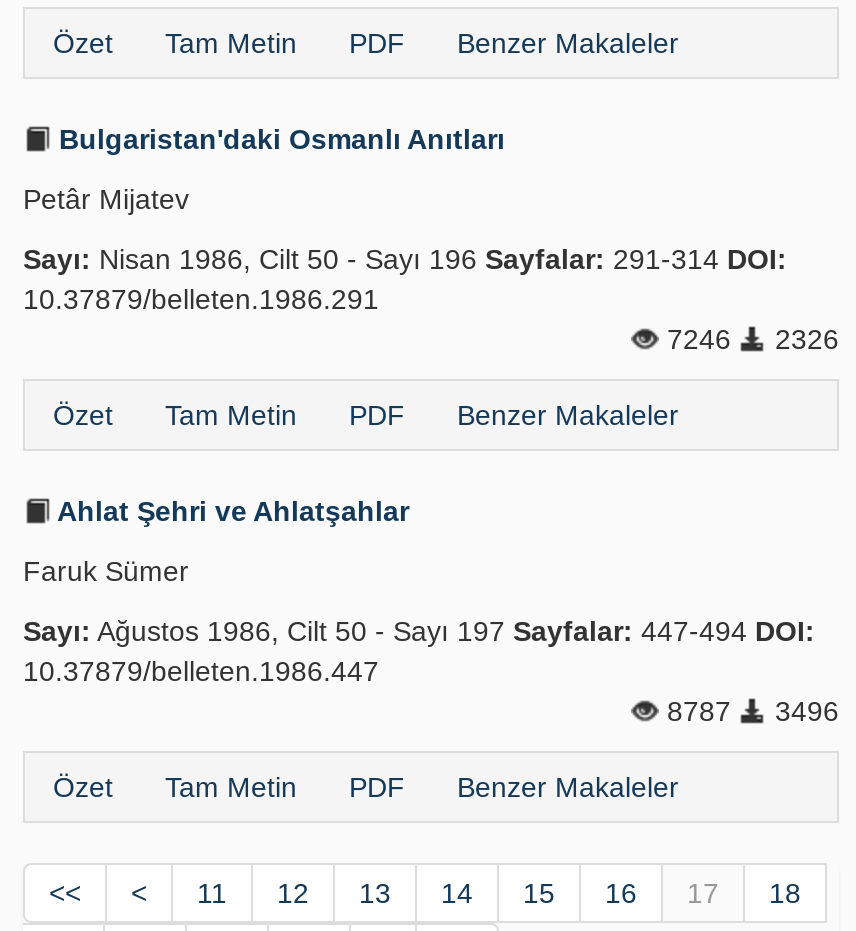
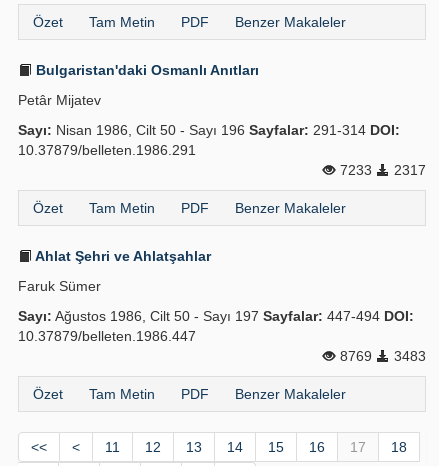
[659,323,739,355] 7246 -> [336,162,376,178] 7233
[767,323,839,355] 2326 -> [390,162,426,178] 2317
[659,695,739,727] 8787 -> [336,348,376,364] 8769
[767,695,839,727] 3496 -> [390,348,426,364] 3483

